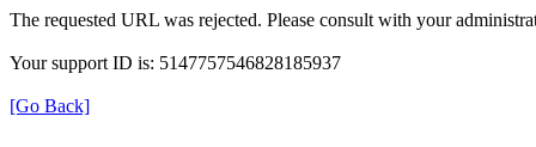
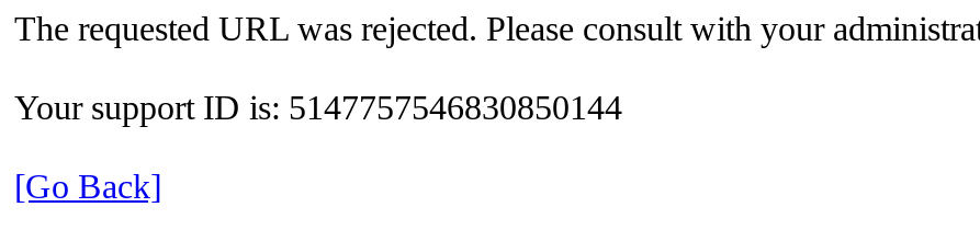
[10,53,341,73] Your support ID is: 5147757546828185937 -> [14,89,622,126] Your support ID is: 5147757546830850144

